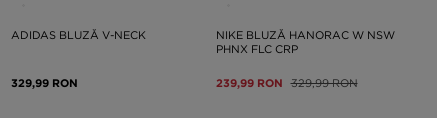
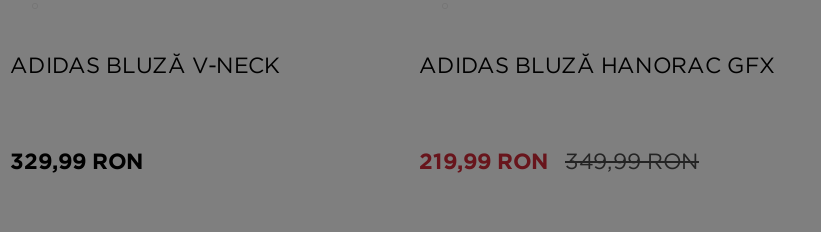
[215,27,394,55] NIKE BLUZĂ HANORAC W NSW | PHNX FLC CRP -> [419,51,775,79] ADIDAS BLUZĂ HANORAC GFX
[215,75,357,89] 239,99 RON 329,99 RON -> [419,147,699,175] 219,99 RON 349,99 RON

